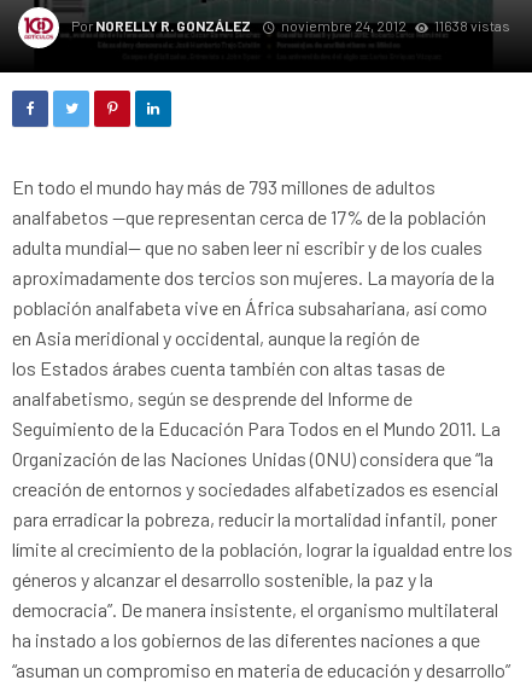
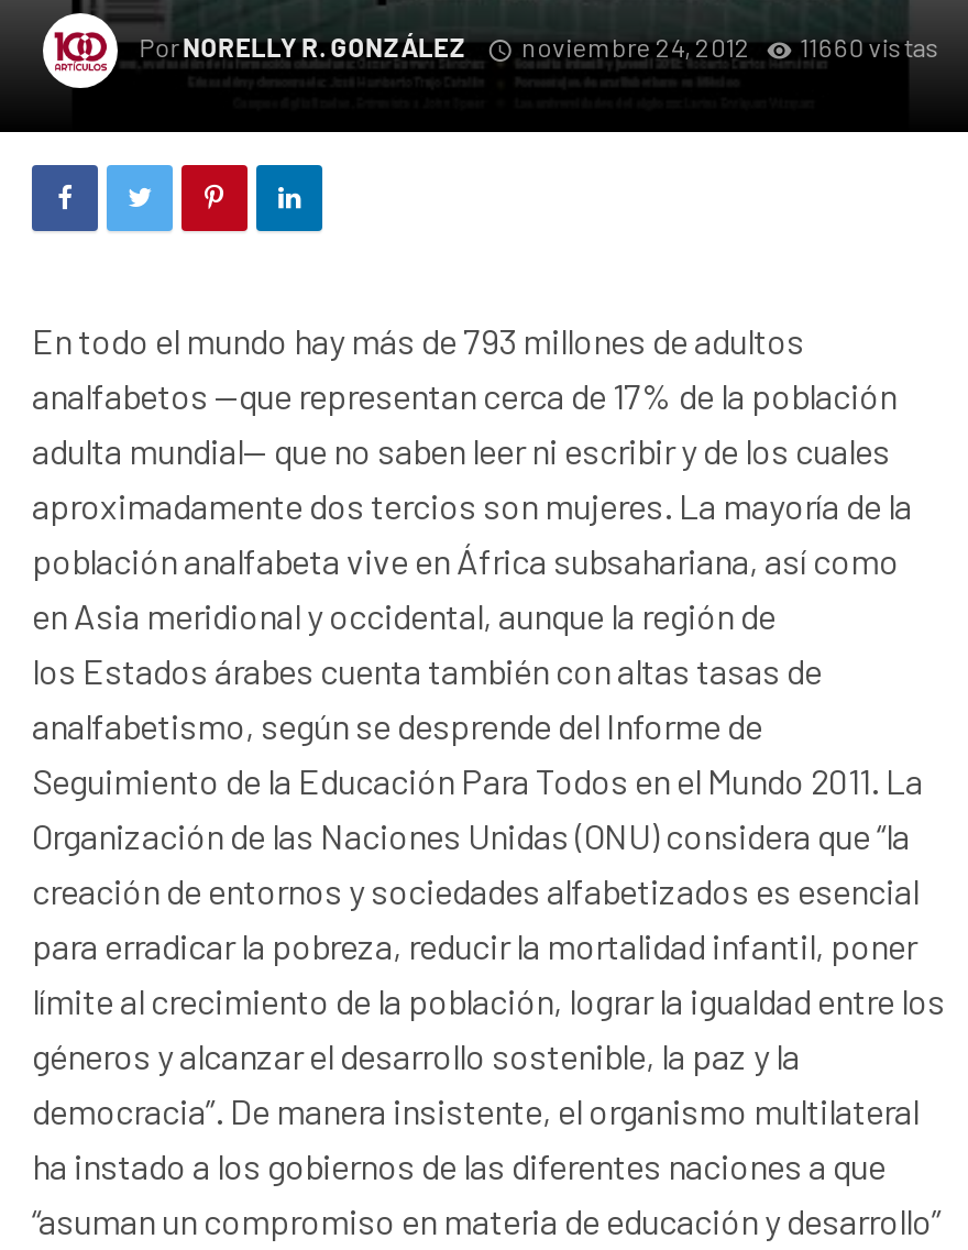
[71,17,510,34] PorNORELLY R. GONZÁLEZ noviembre 24, 2012 11638 vistas -> [139,31,941,62] PorNORELLY R. GONZÁLEZ noviembre 24, 2012 11660 vistas

